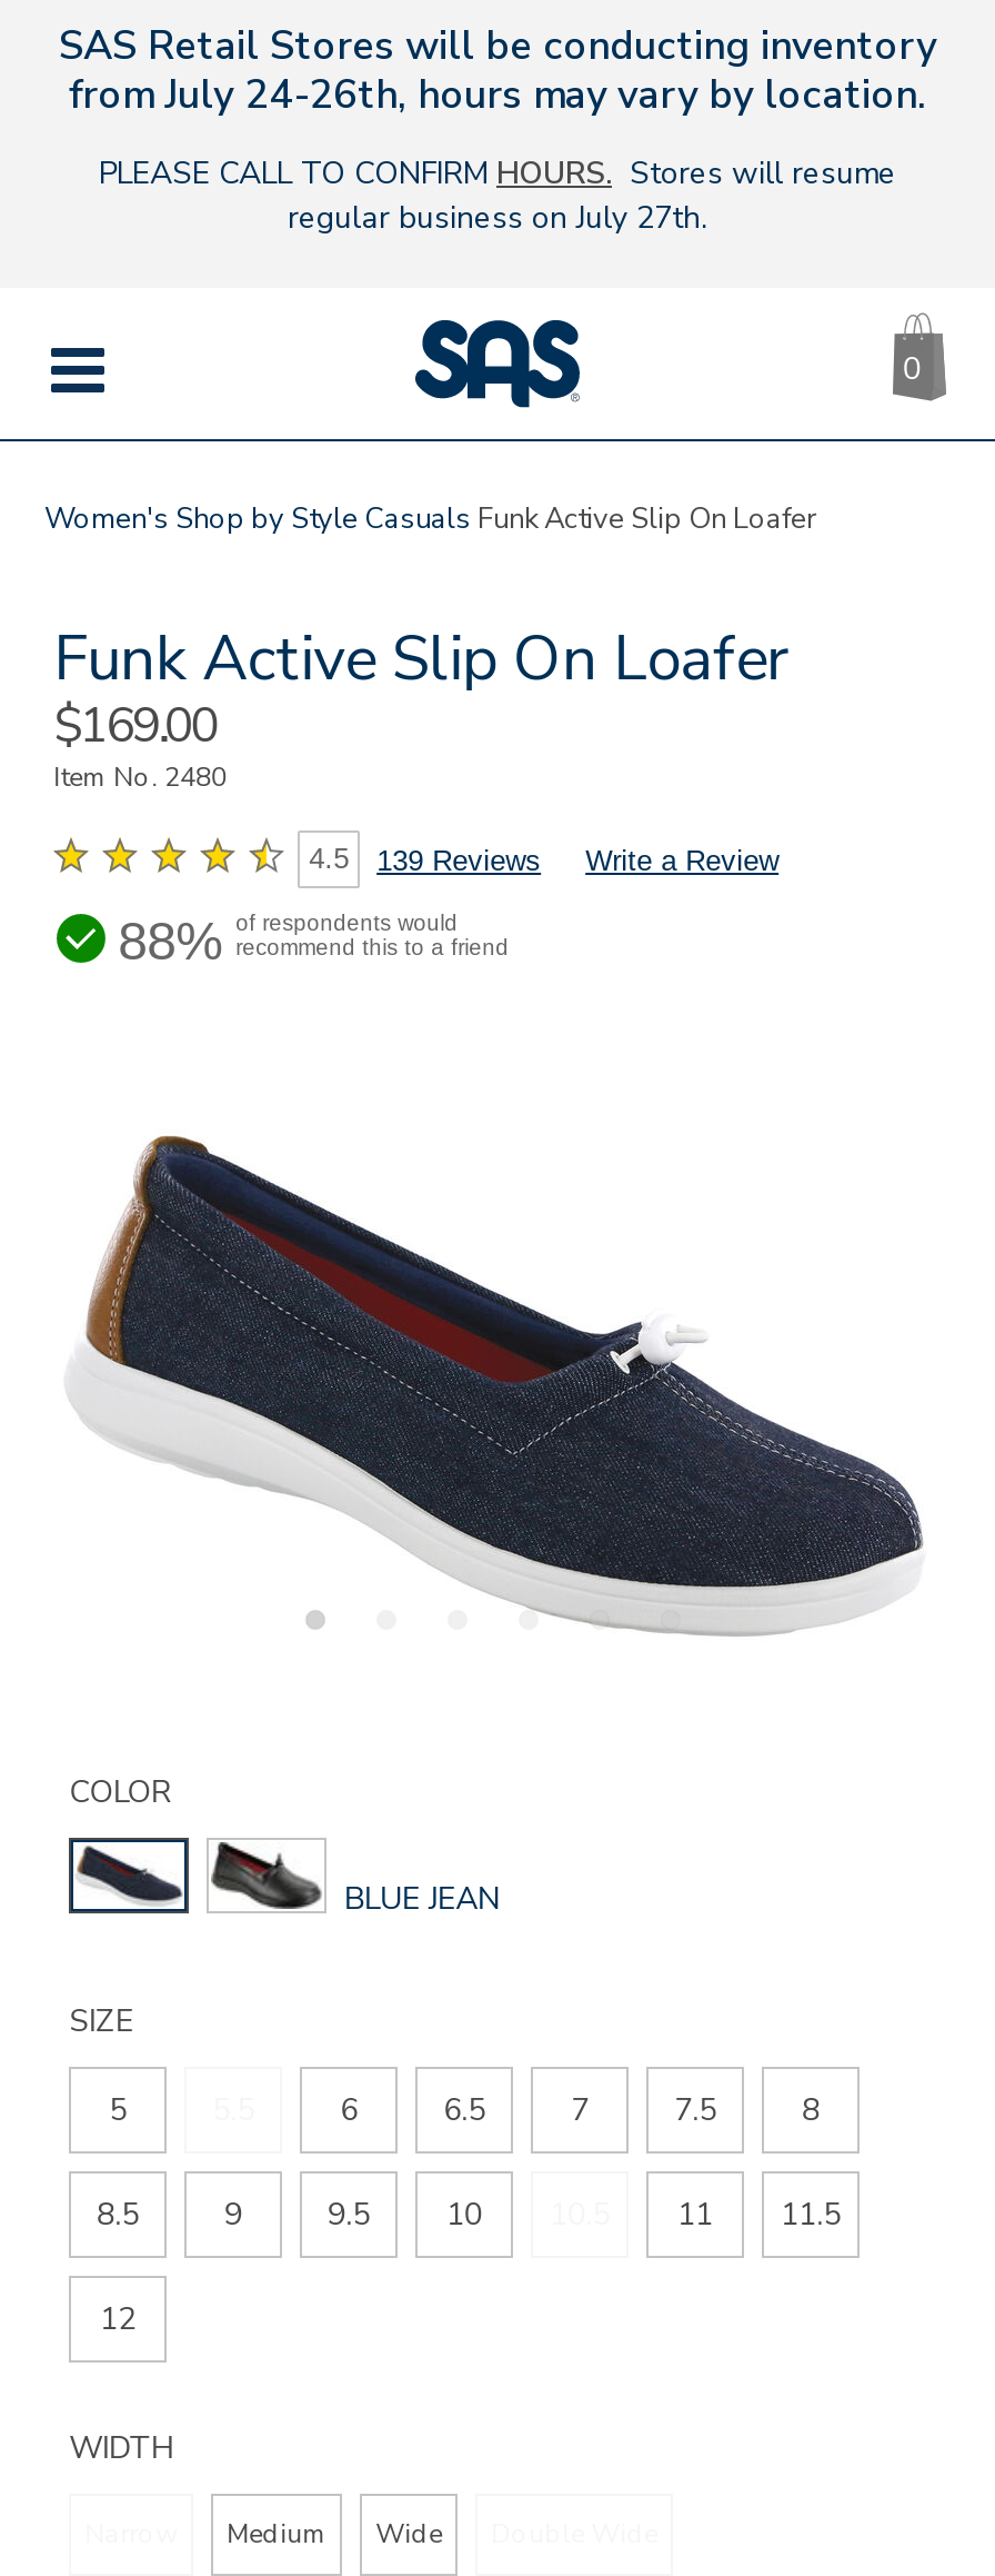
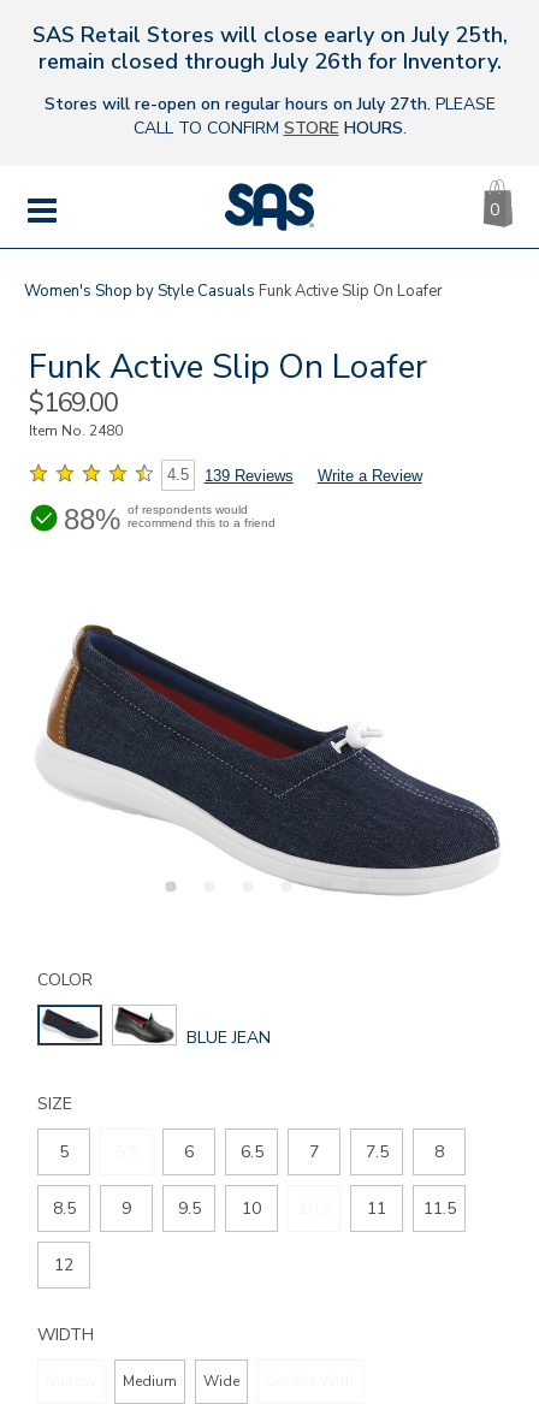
[59,19,936,121] SAS Retail Stores will be conducting inventory | from July 24-26th, hours may vary by location. -> [32,20,507,76] SAS Retail Stores will close early on July 25th, | remain closed through July 26th for Inventory.
[99,152,896,239] PLEASE CALL TO CONFIRM HOURS. Stores will resume | regular business on July 27th. -> [44,93,495,140] Stores will re-open on regular hours on July 27th. PLEASE | CALL TO CONFIRM STORE HOURS.

